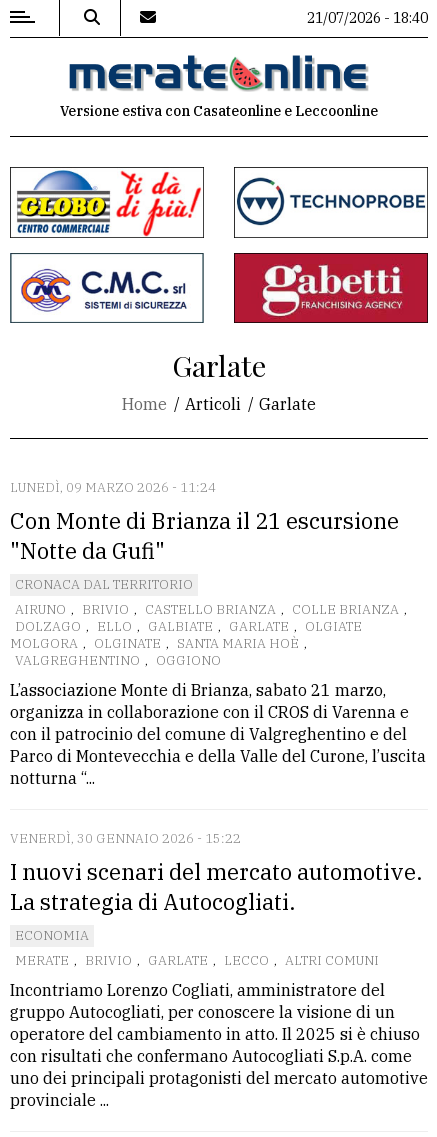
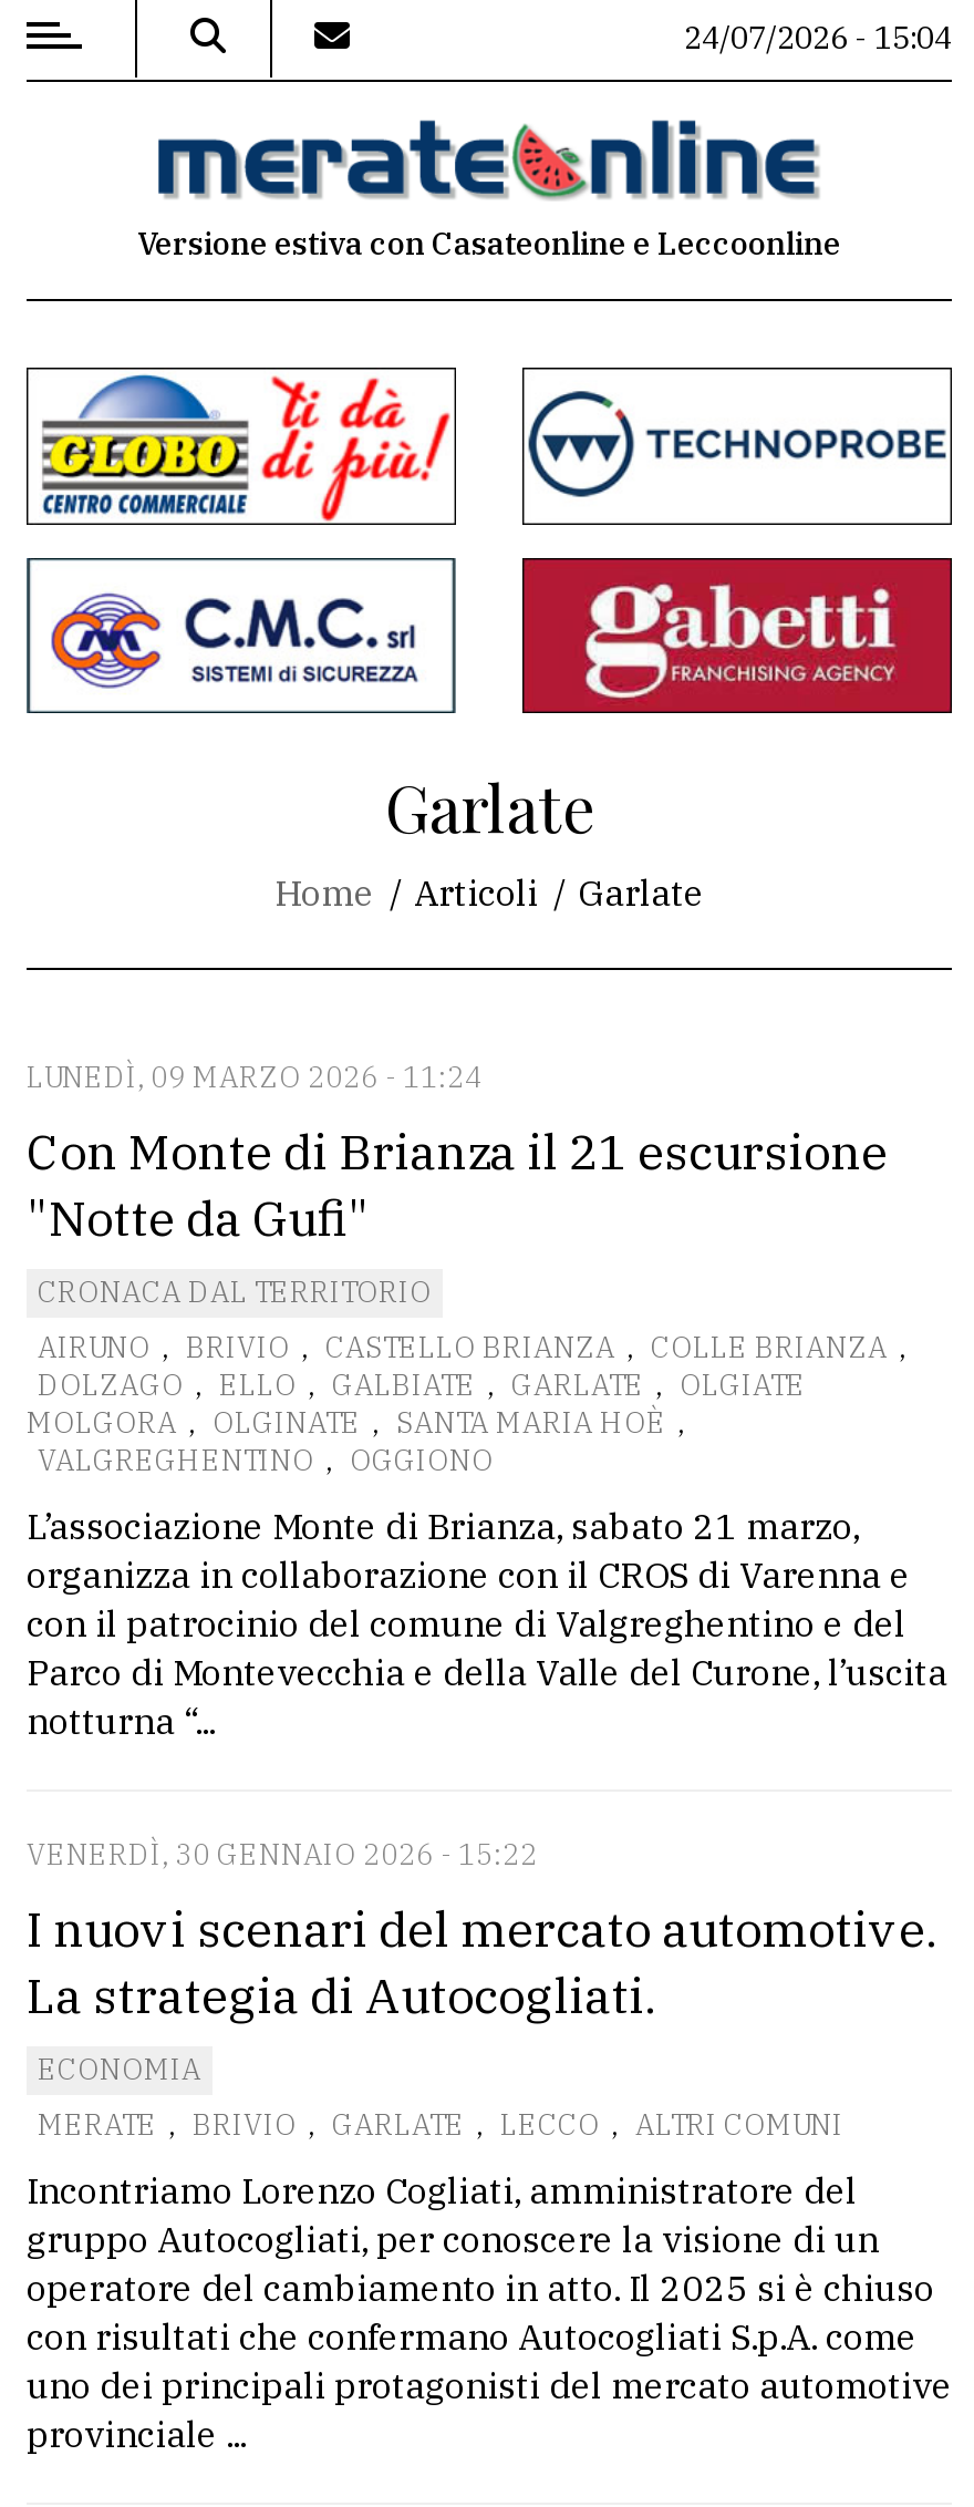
[307,9,428,27] 21/07/2026 - 18:40 -> [684,18,952,58] 24/07/2026 - 15:04

